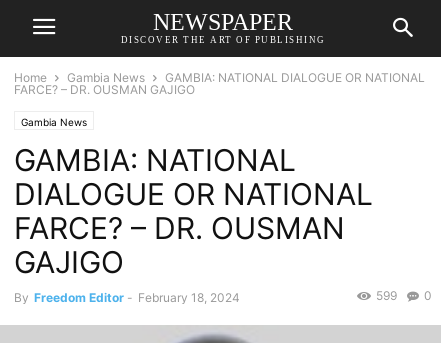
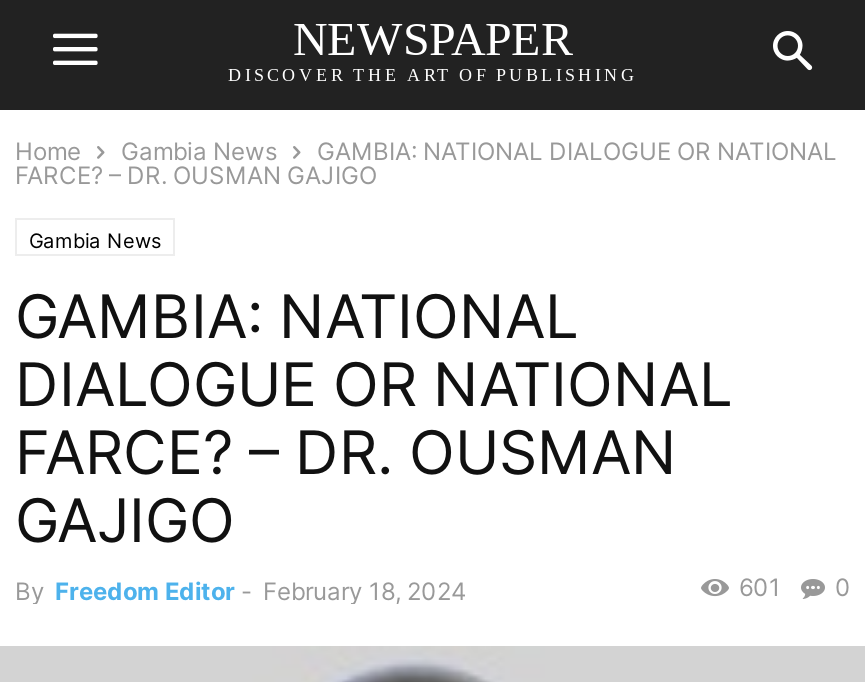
[376,288,432,303] 599 0 -> [739,572,851,602] 601 0

